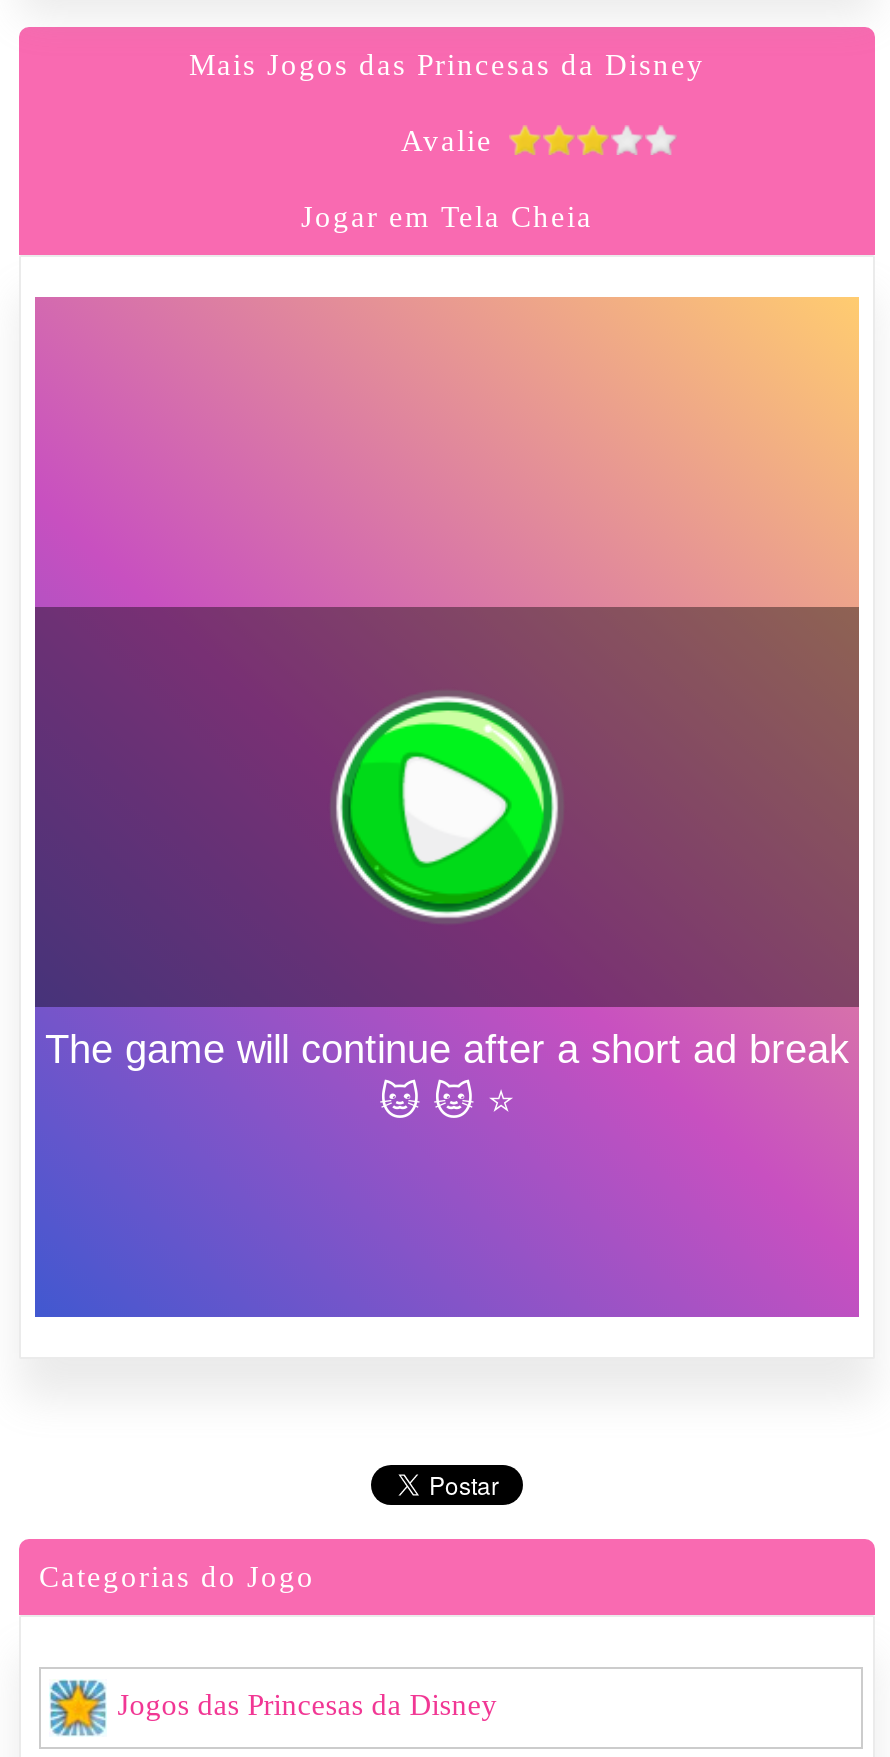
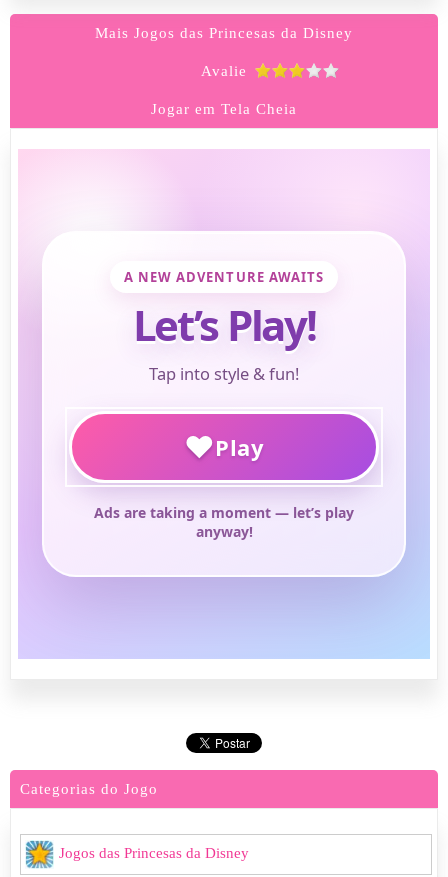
[33,295,861,1319] [image] -> [18,149,430,659] [image]

